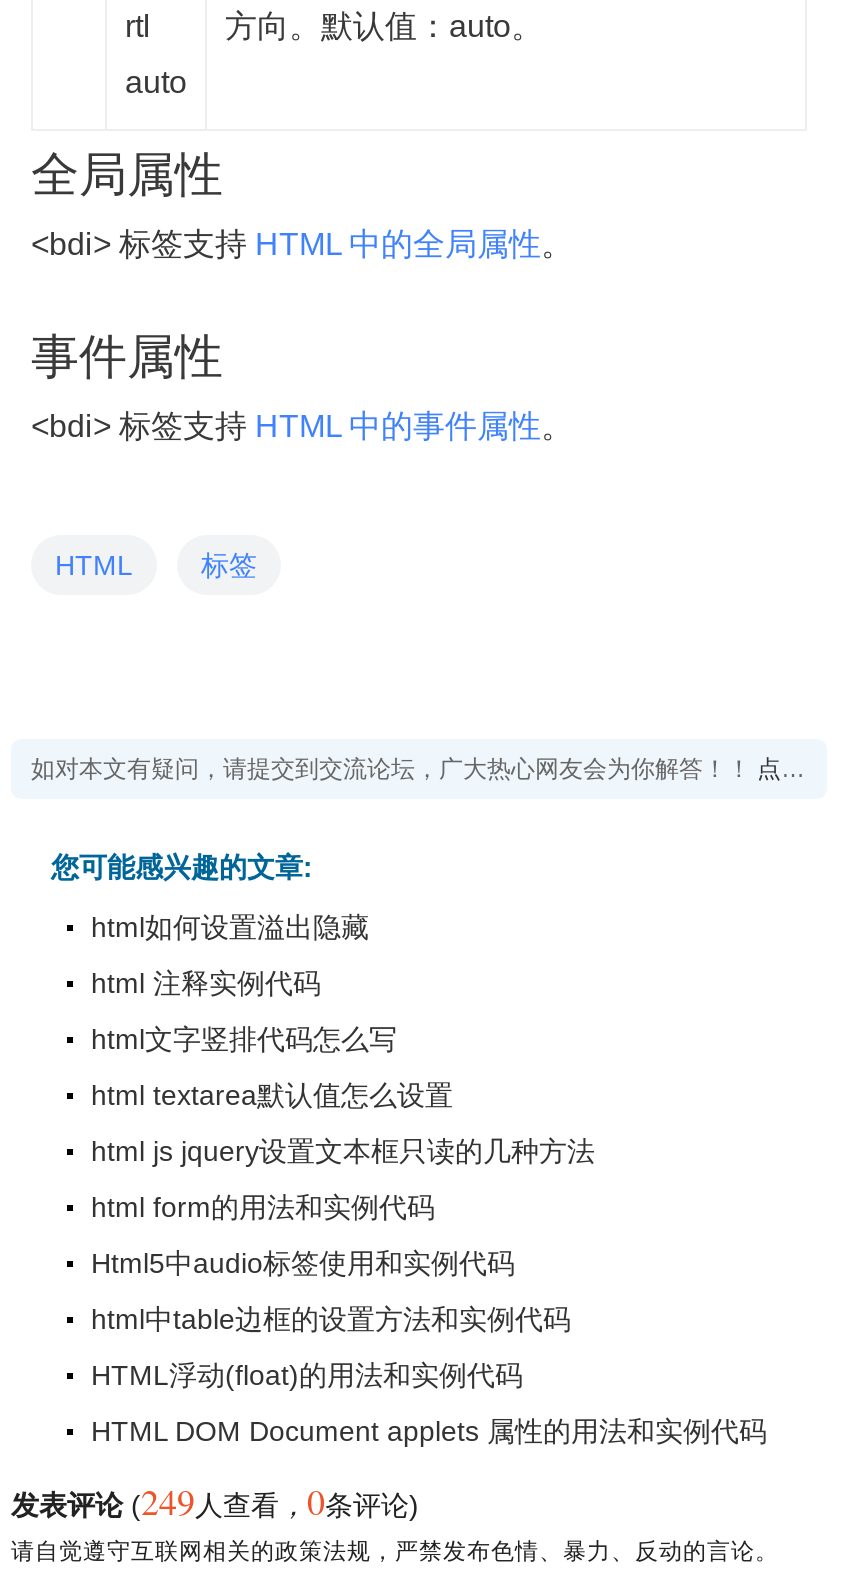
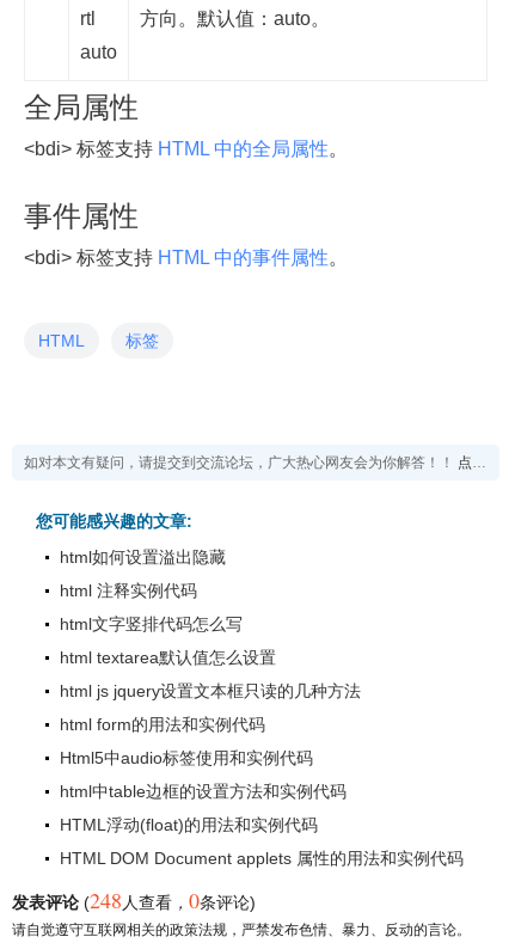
[11,1477,419,1525] 发表评论 (249人查看，0条评论) -> [12,886,256,914] 发表评论 (248人查看，0条评论)

